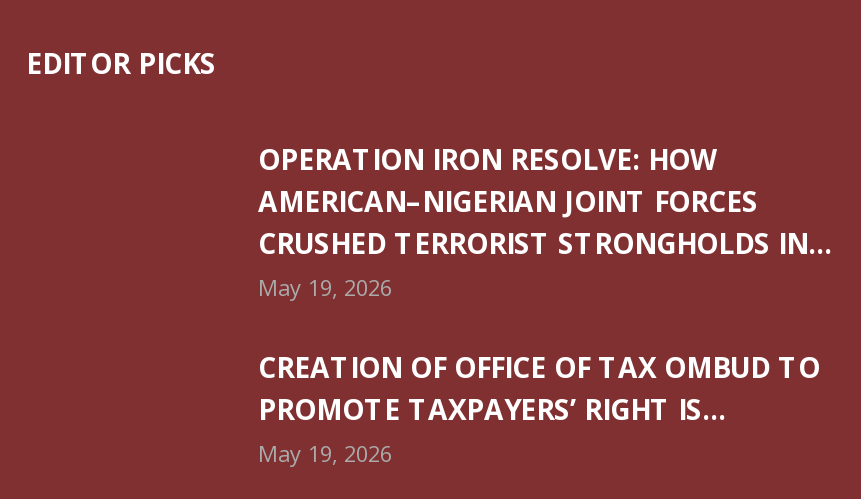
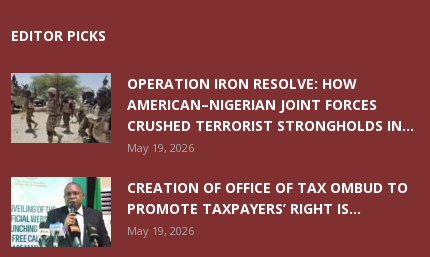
none -> [10,72,112,144] [image]
none -> [10,176,112,248] [image]

